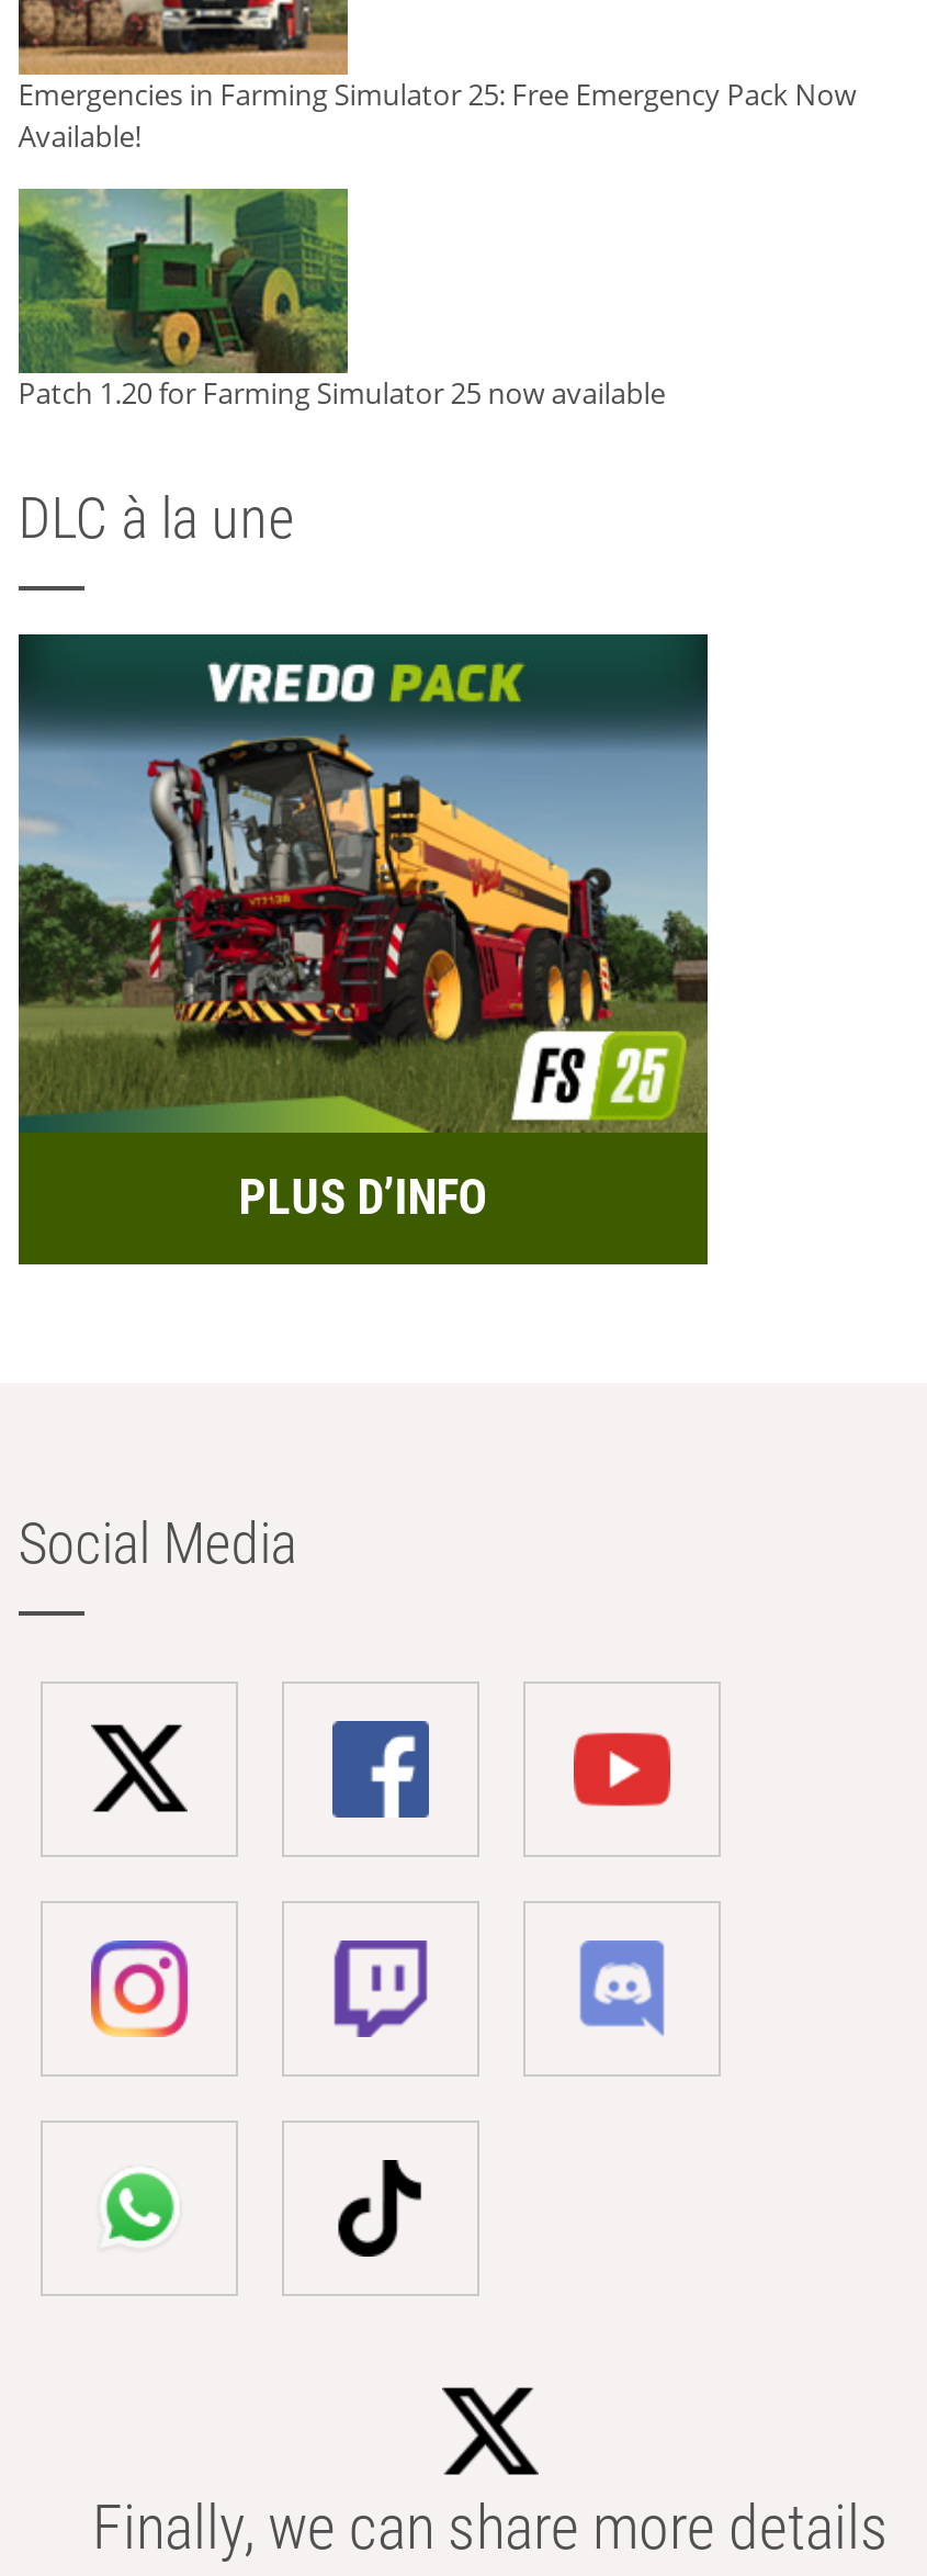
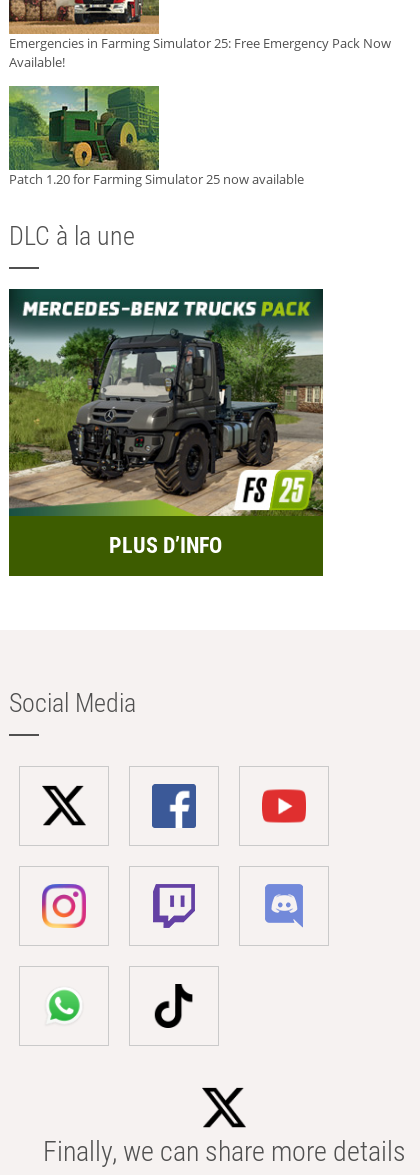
[19,663,710,1133] [image] -> [8,301,324,517] [image]

